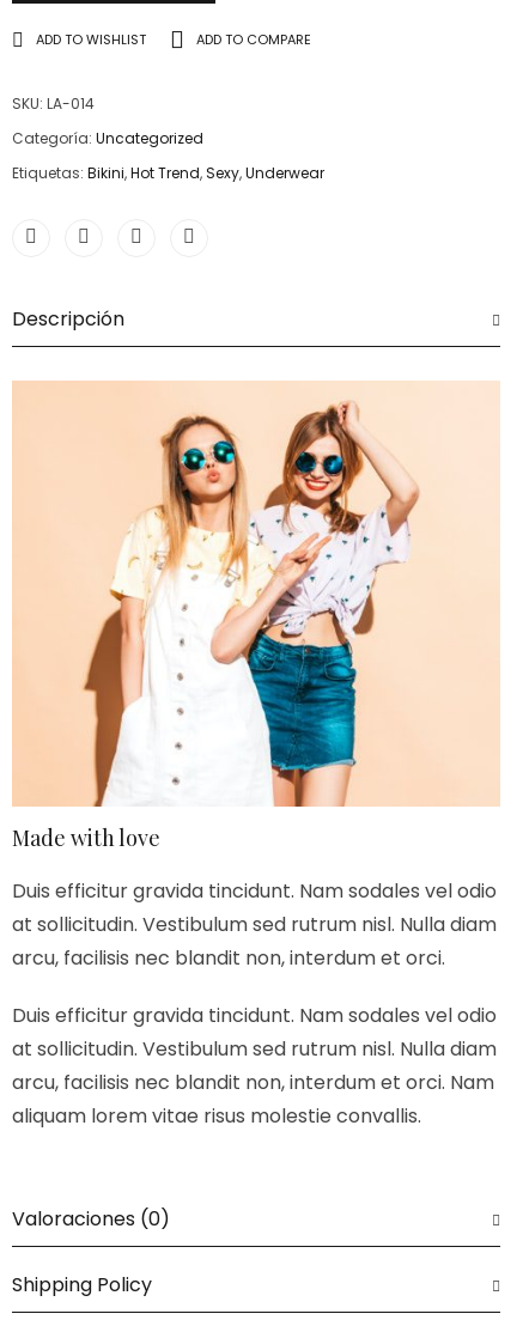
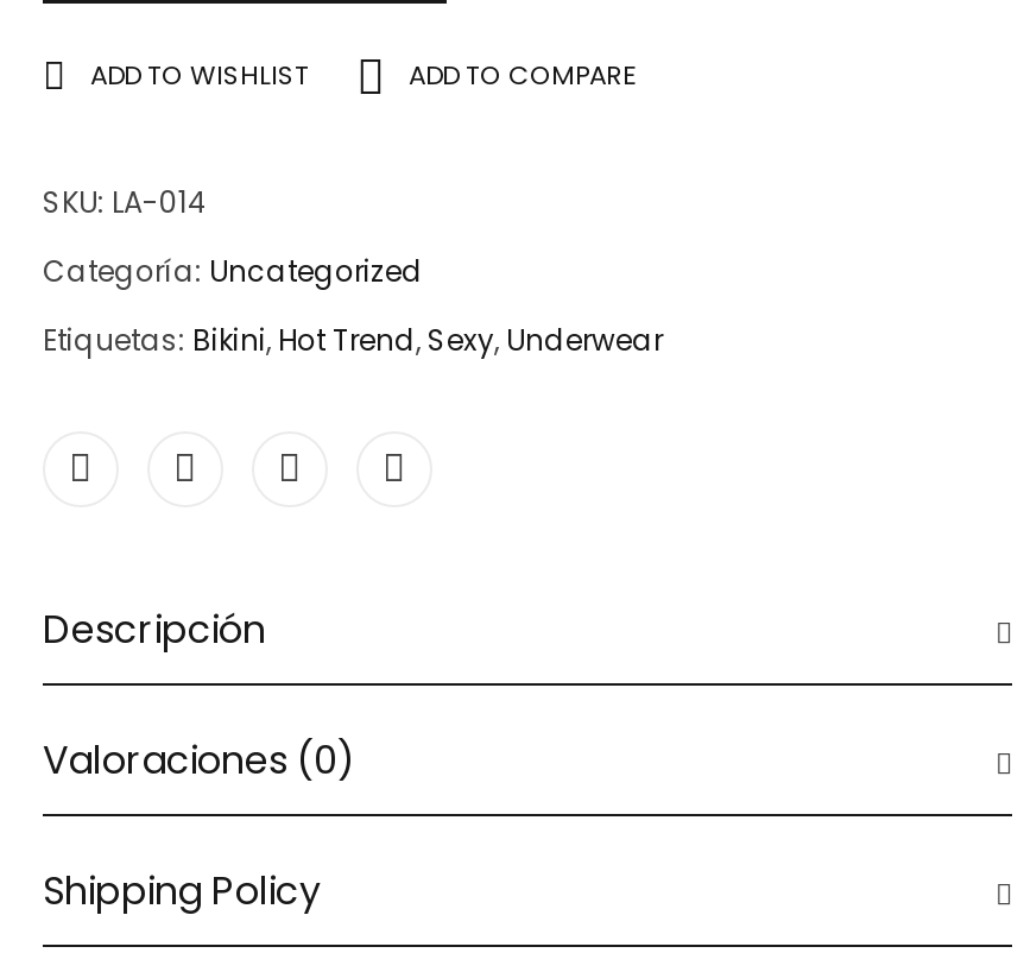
[12,381,500,1129] [image] | Made with love | Duis efficitur gravida tincidunt. Nam sodales vel odio | at sollicitudin. Vestibulum sed rutrum nisl. Nulla diam | arcu, facilisis nec blandit non, interdum et orci. | Duis efficitur gravida tincidunt. Nam sodales vel odio | at sollicitudin. Vestibulum sed rutrum nisl. Nulla diam | arcu, facilisis nec blandit non, interdum et orci. Nam | aliquam lorem vitae risus molestie convallis. -> none

